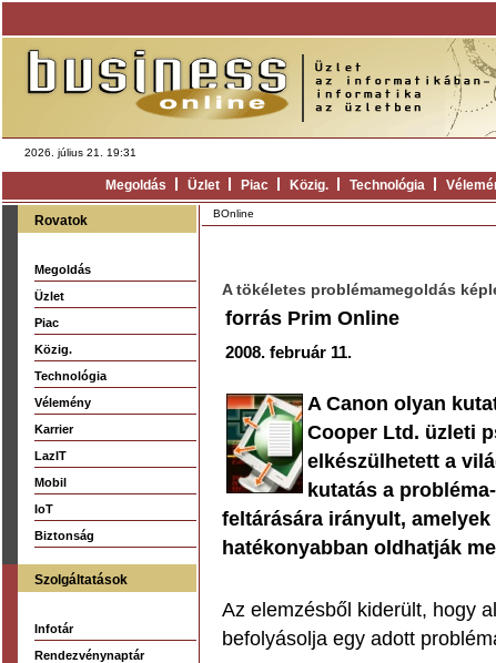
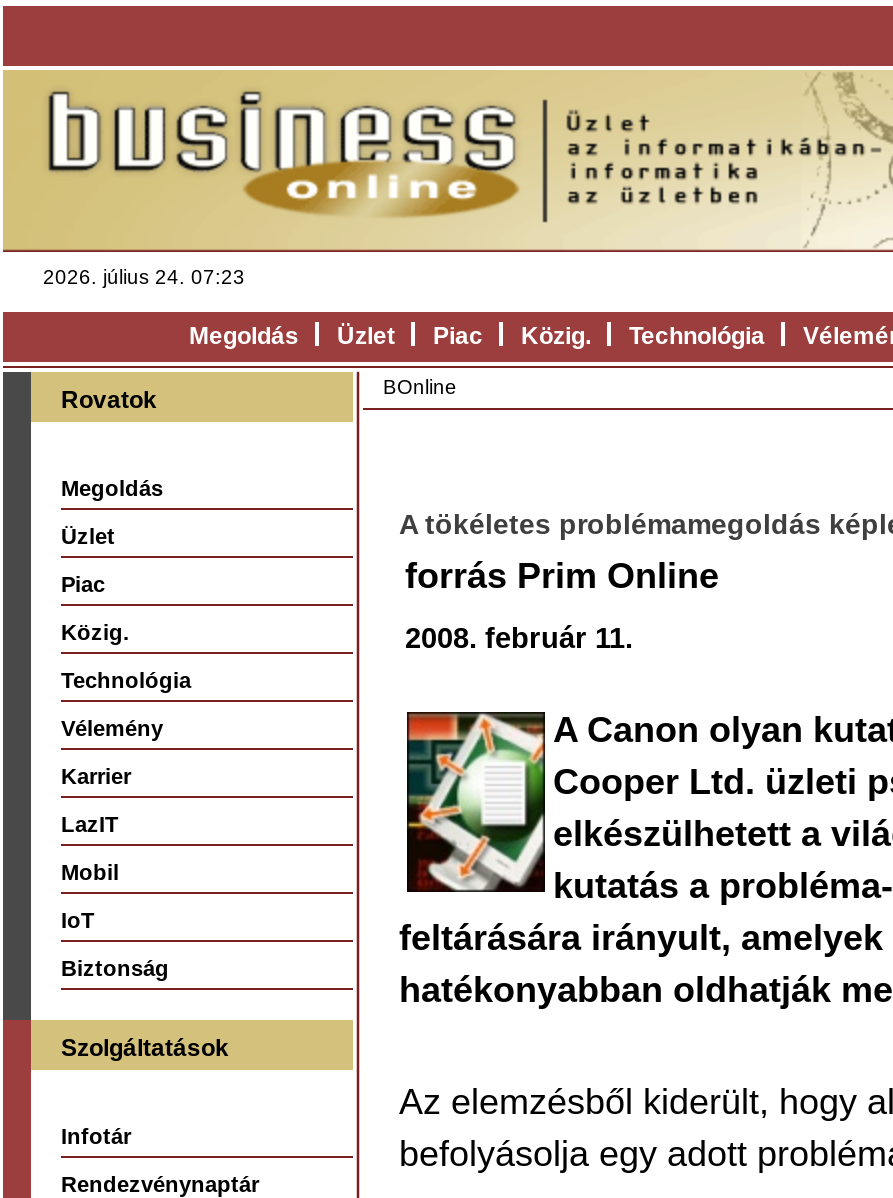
[24,146,136,159] 2026. július 21. 19:31 -> [43,266,245,288] 2026. július 24. 07:23

